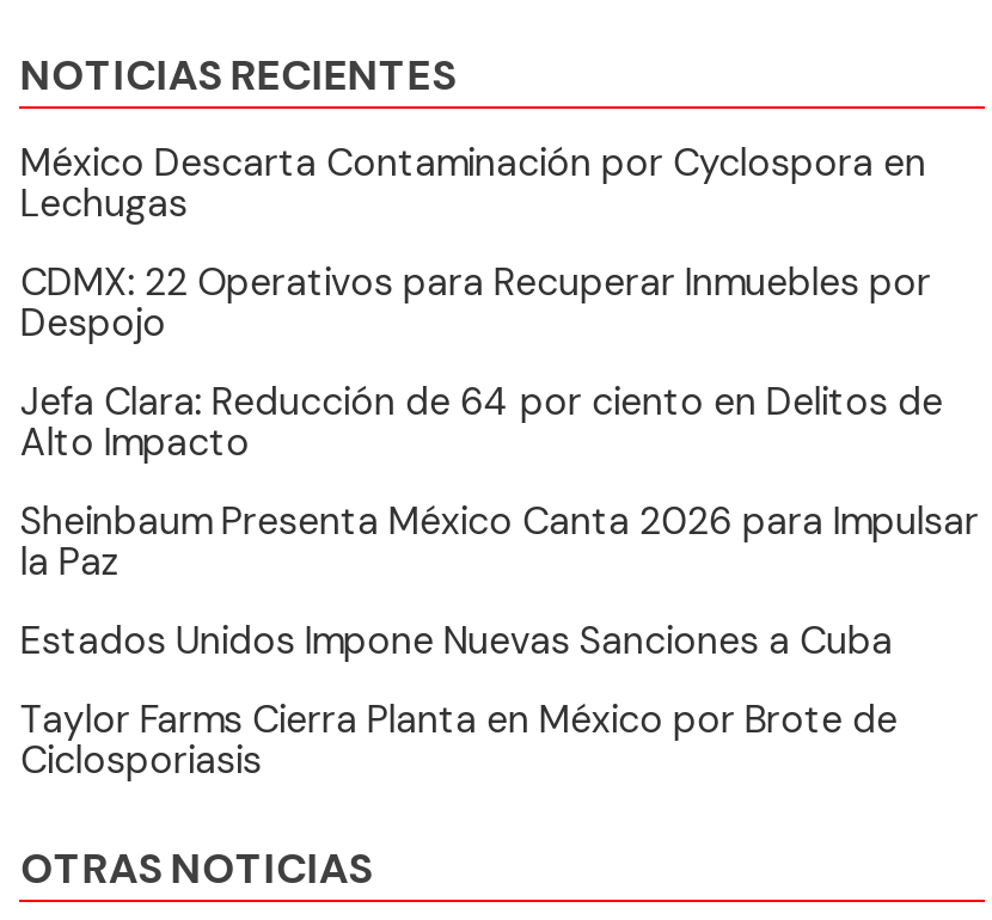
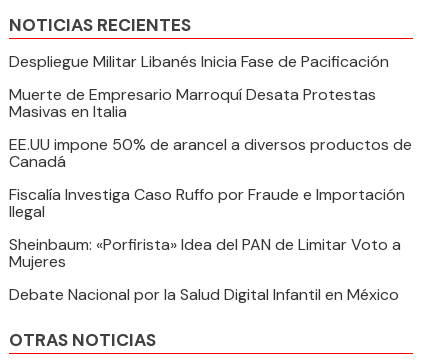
[20,138,926,228] México Descarta Contaminación por Cyclospora en | Lechugas -> [9,51,389,72] Despliegue Militar Libanés Inicia Fase de Pacificación
[20,257,931,348] CDMX: 22 Operativos para Recuperar Inmuebles por | Despojo -> [9,84,376,122] Muerte de Empresario Marroquí Desata Protestas | Masivas en Italia
[20,377,943,467] Jefa Clara: Reducción de 64 por ciento en Delitos de | Alto Impacto -> [9,134,412,172] EE.UU impone 50% de arancel a diversos productos de | Canadá
[20,496,979,587] Sheinbaum Presenta México Canta 2026 para Impulsar | la Paz -> [9,184,405,222] Fiscalía Investiga Caso Ruffo por Fraude e Importación | Ilegal
[20,616,893,666] Estados Unidos Impone Nuevas Sanciones a Cuba -> [9,234,401,272] Sheinbaum: «Porfirista» Idea del PAN de Limitar Voto a | Mujeres
[20,694,897,785] Taylor Farms Cierra Planta en México por Brote de | Ciclosporiasis -> [9,284,399,305] Debate Nacional por la Salud Digital Infantil en México

